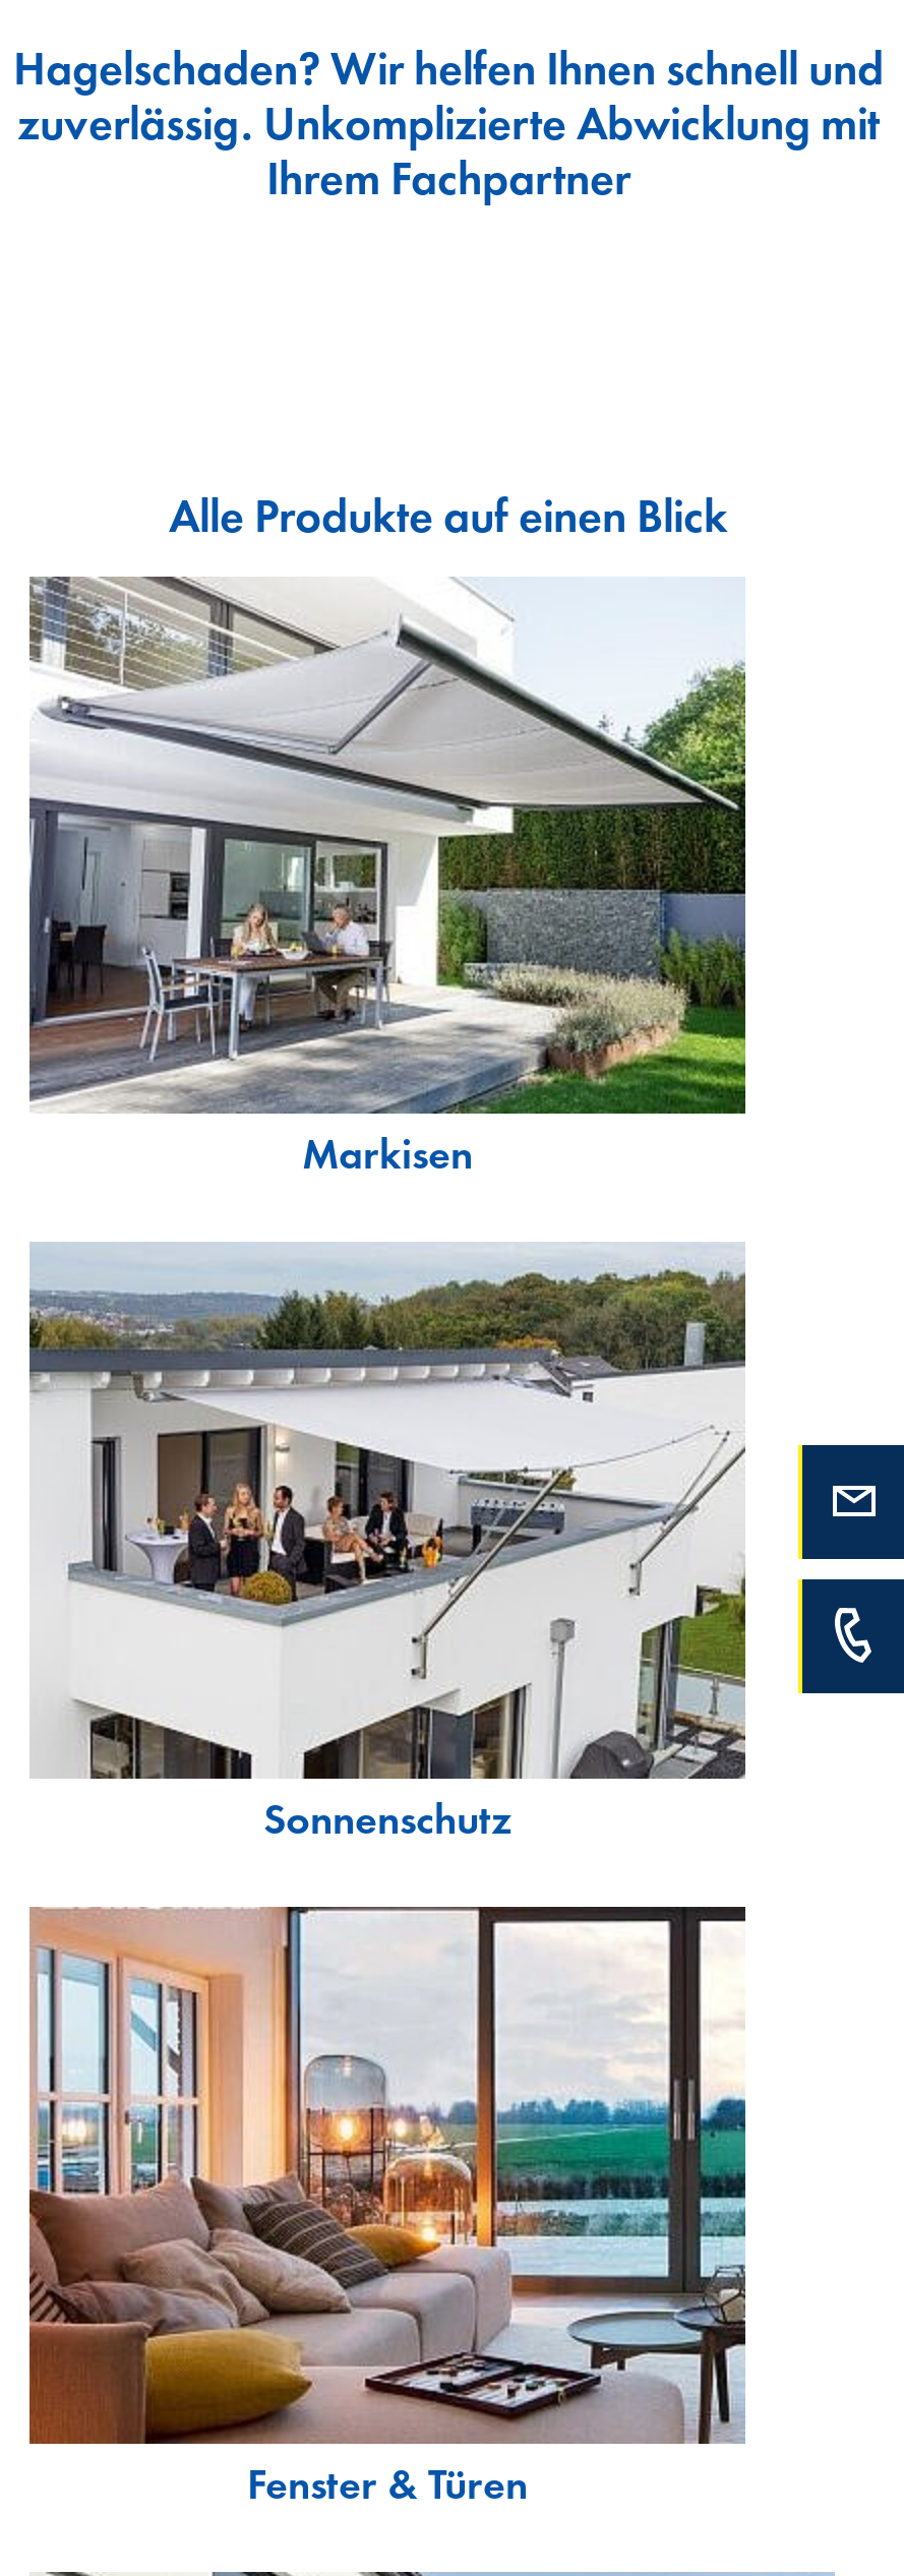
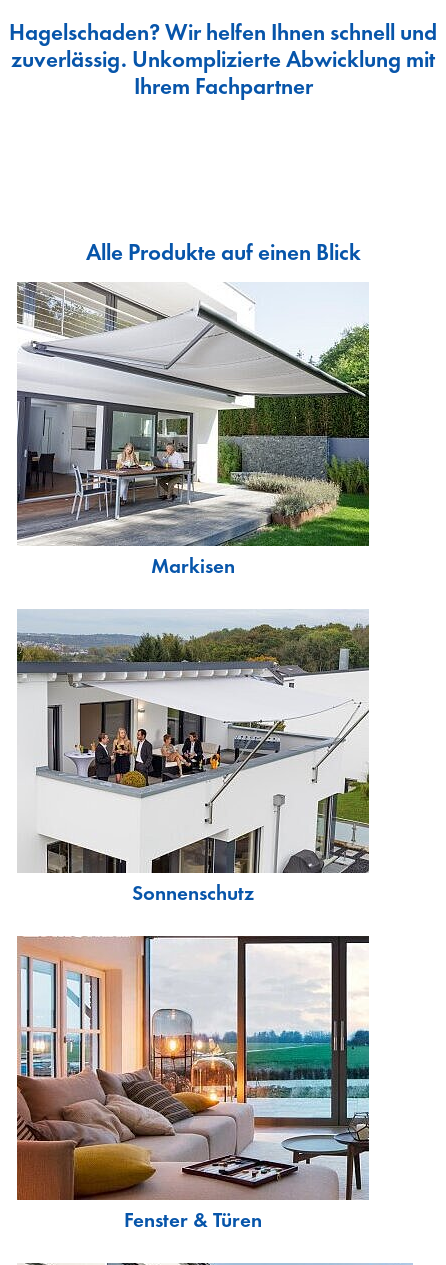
[796,1443,898,1561] [image] -> none
[796,1577,898,1695] [image] -> none

